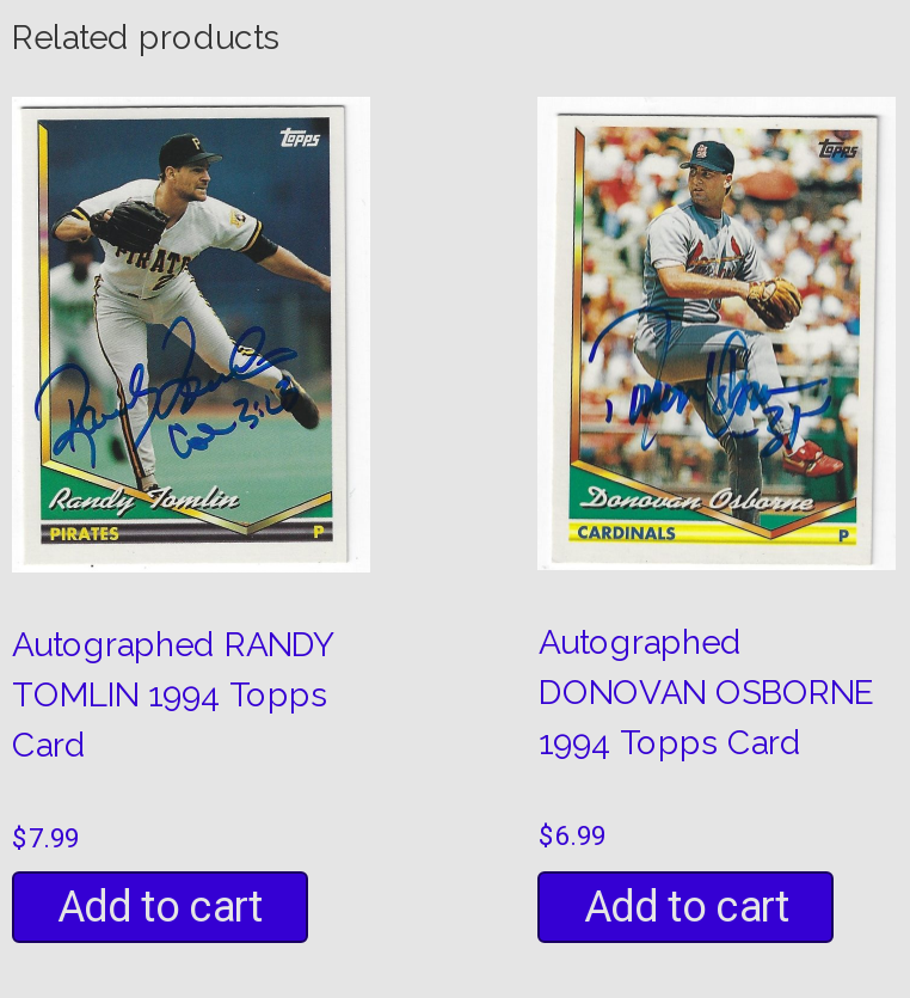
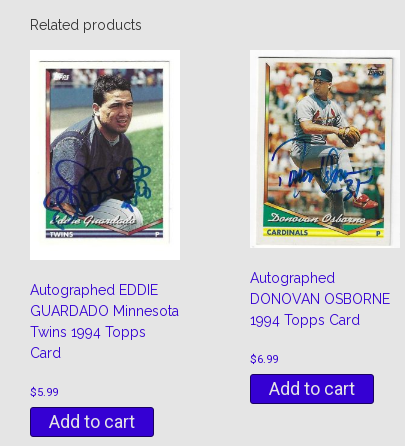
[21,102,346,546] [image] -> [36,53,169,238] [image]
[12,624,332,713] Autographed RANDY | TOMLIN 1994 Topps -> [30,282,179,340] Autographed EDDIE | GUARDADO Minnesota | Twins 1994 Topps
[12,823,79,854] $7.99 -> [30,386,58,399] $5.99

